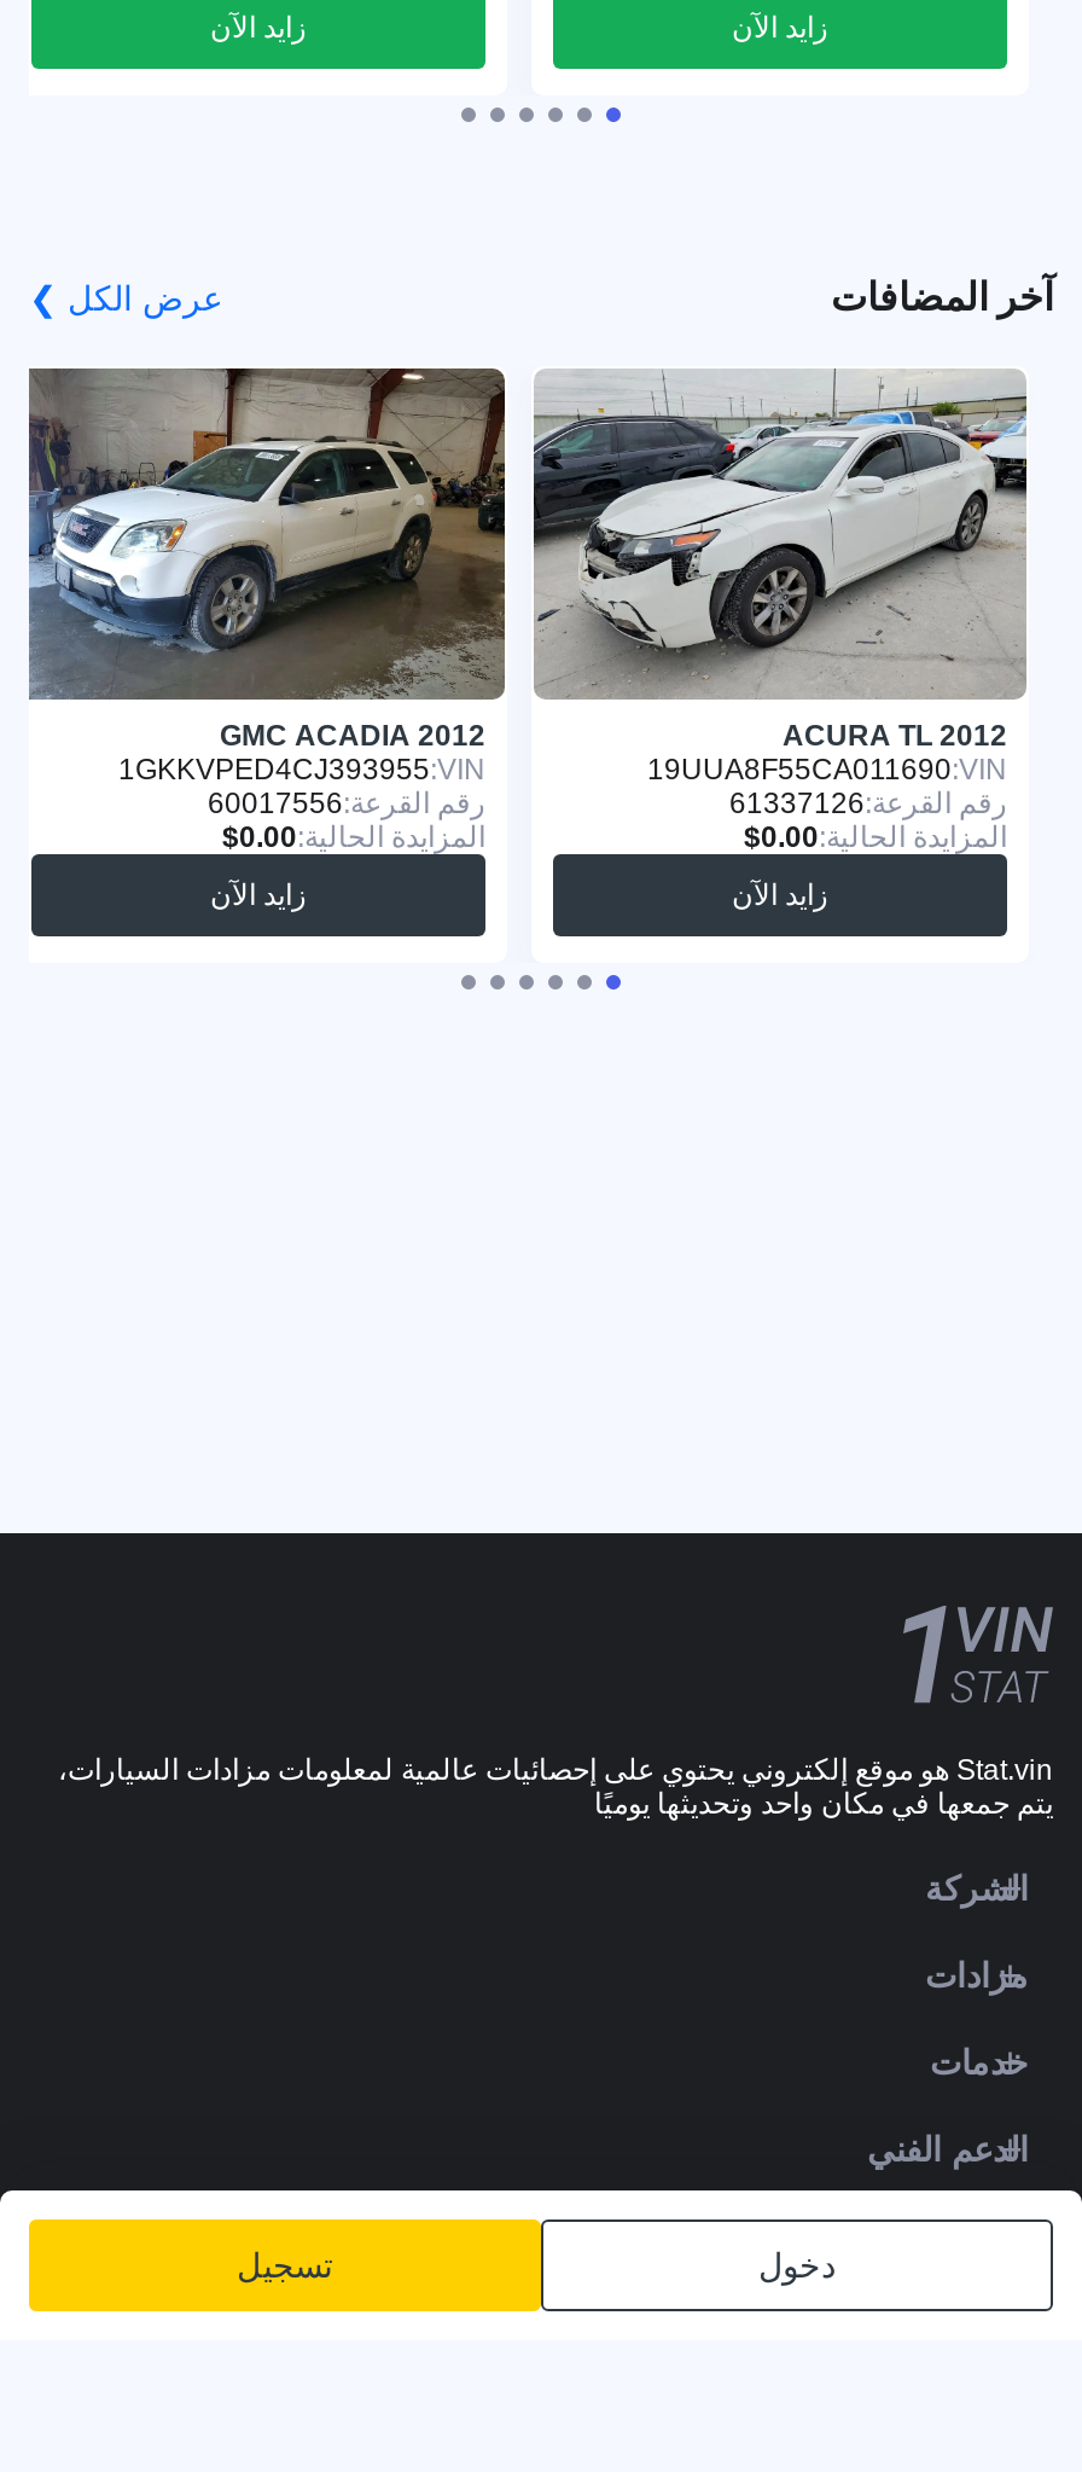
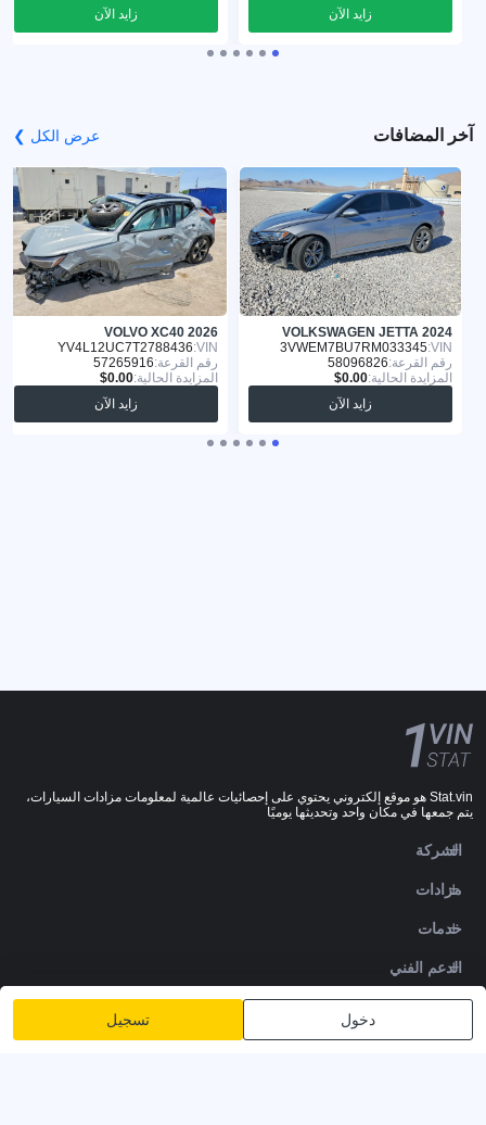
[27,366,507,752] [image] | GMC ACADIA 2012 -> [13,167,228,340] [image] | VOLVO XC40 2026
[534,369,1029,752] [image] | ACURA TL 2012 -> [240,167,461,340] [image] | VOLKSWAGEN JETTA 2024
[118,752,485,820] 1GKKVPED4CJ393955 | رقم القرعة:60017556 -> [57,340,218,370] YV4L12UC7T2788436 | رقم القرعة:57265916
[647,752,1007,820] 19UUA8F55CA011690 | رقم القرعة:61337126 -> [280,340,452,370] 3VWEM7BU7RM033345 | رقم القرعة:58096826

